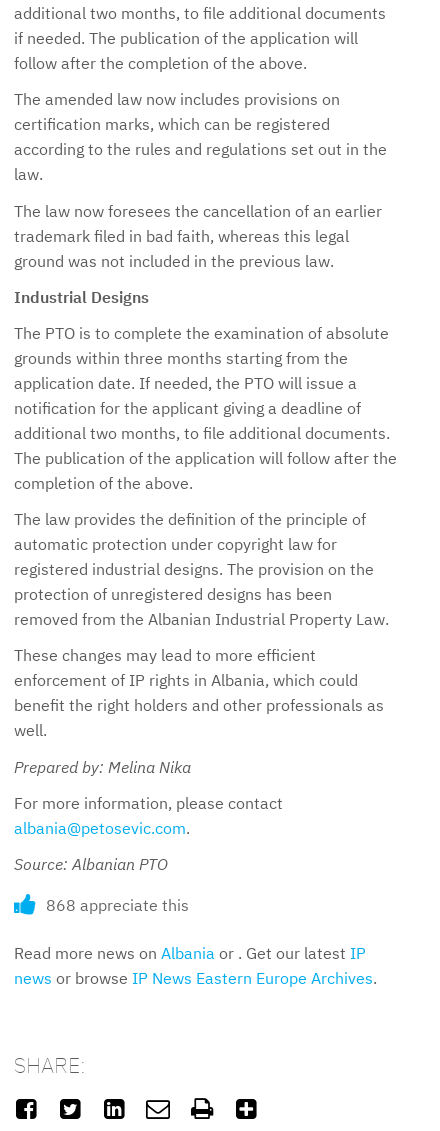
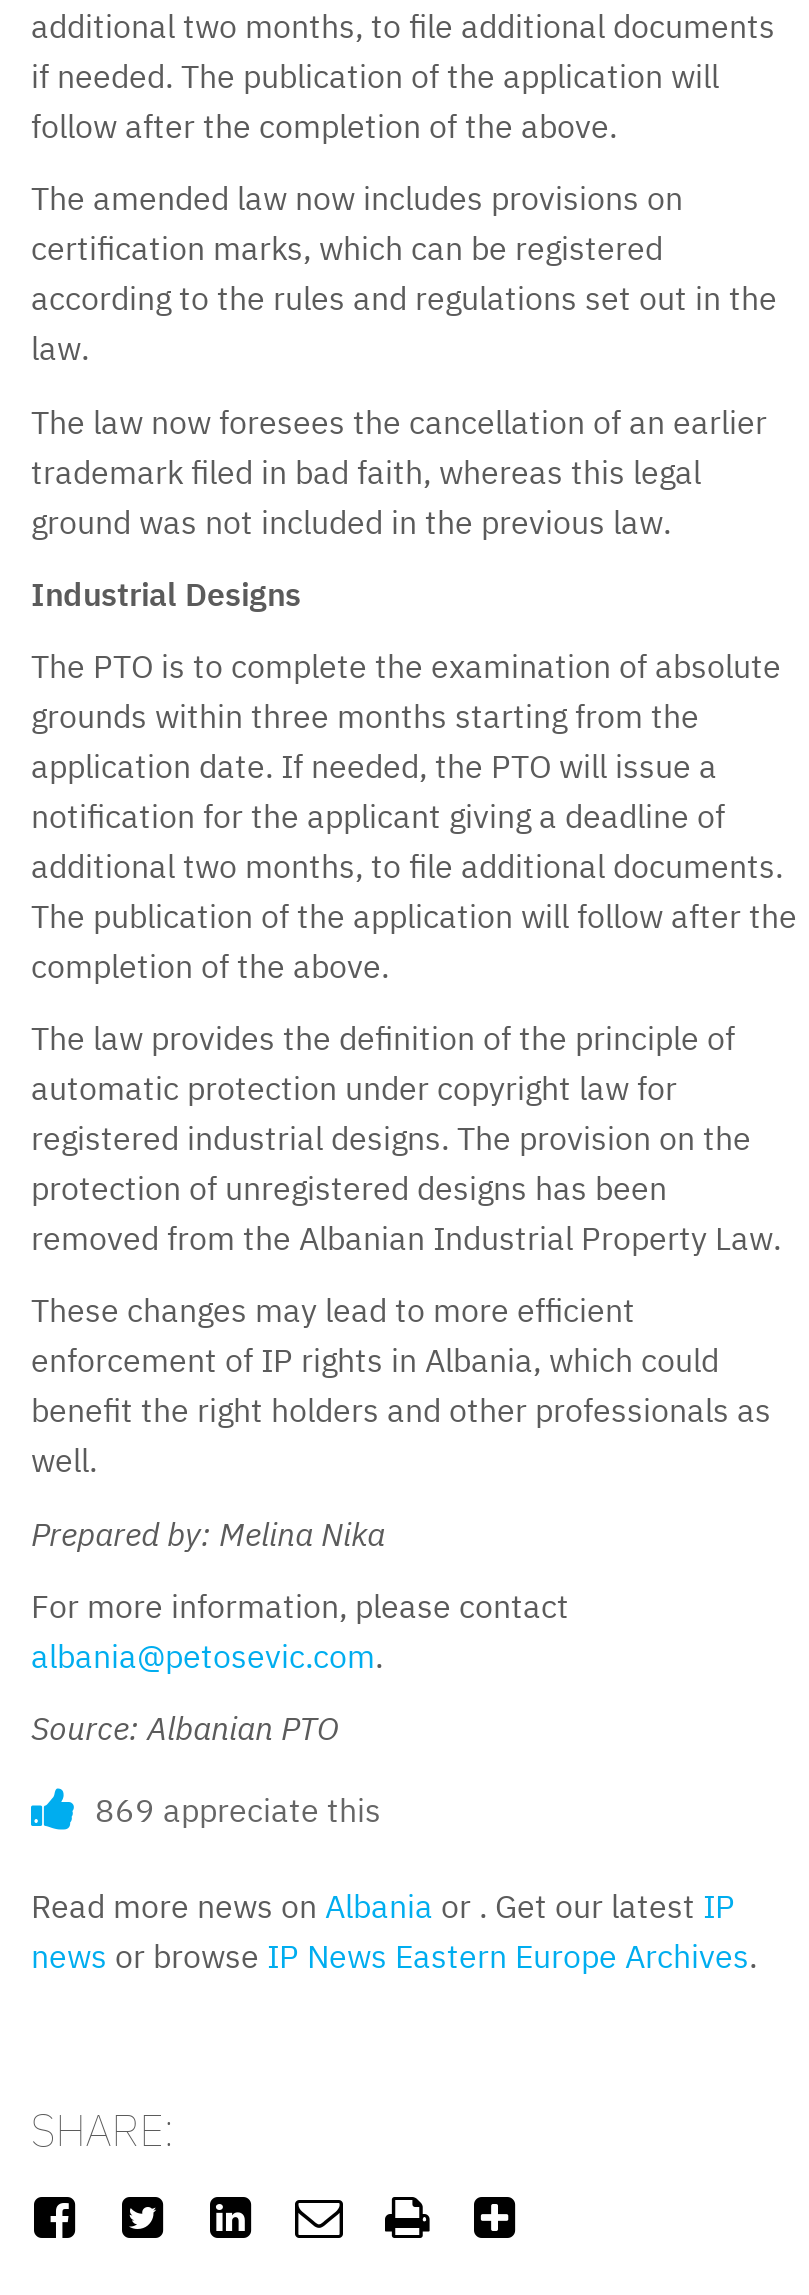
[46,895,189,915] 868 appreciate this -> [95,1790,381,1830] 869 appreciate this

